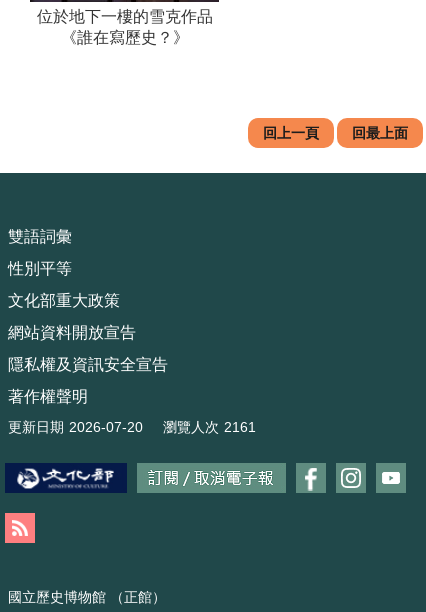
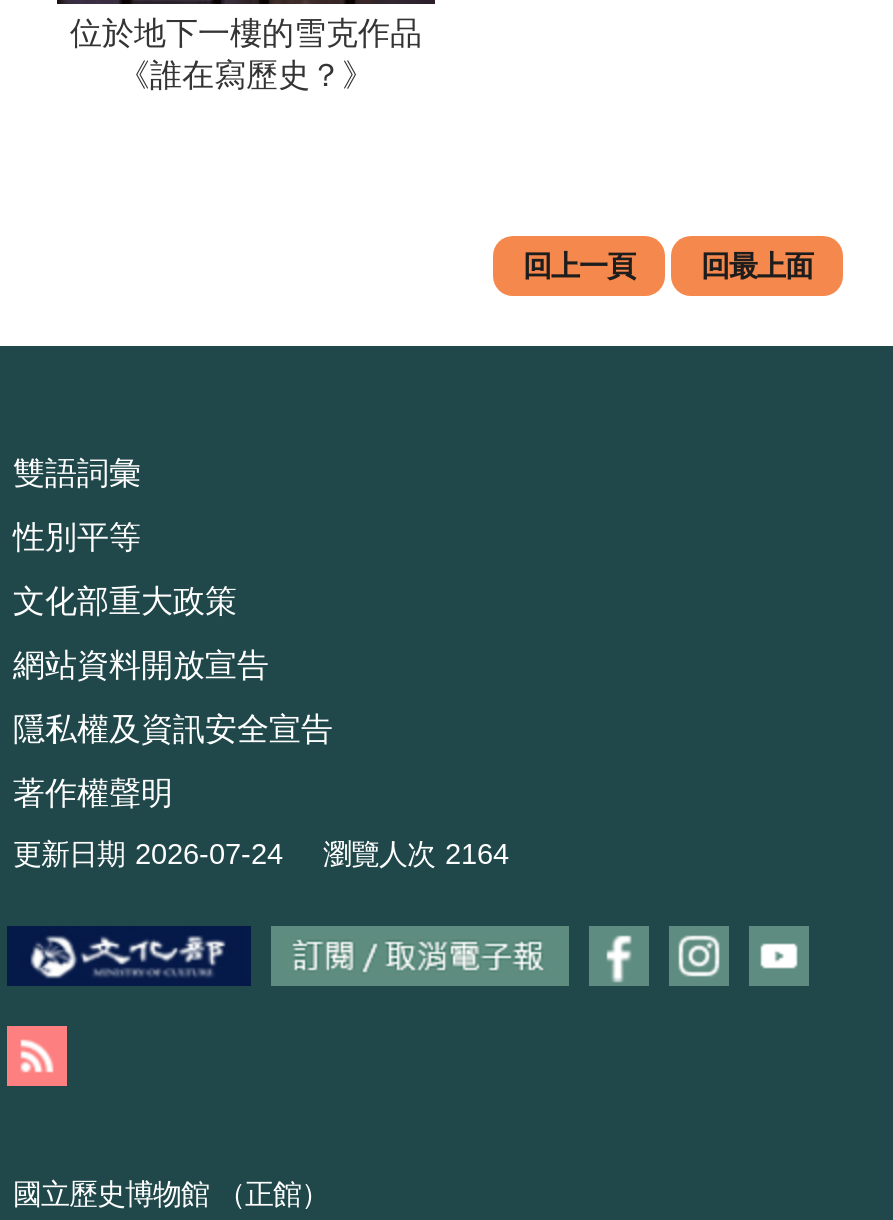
[8,419,143,435] 更新日期 2026-07-20 -> [13,837,283,869] 更新日期 2026-07-24
[163,419,256,435] 瀏覽人次 2161 -> [323,837,509,869] 瀏覽人次 2164

